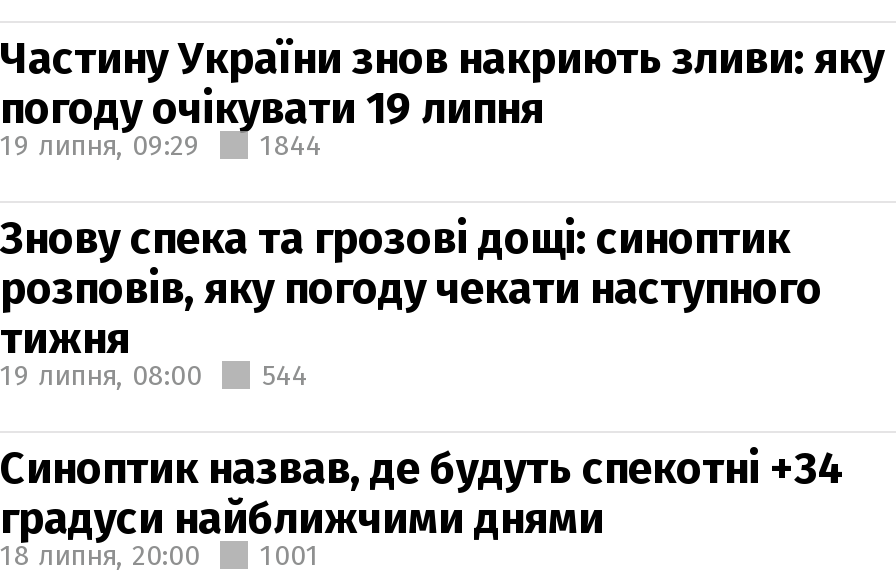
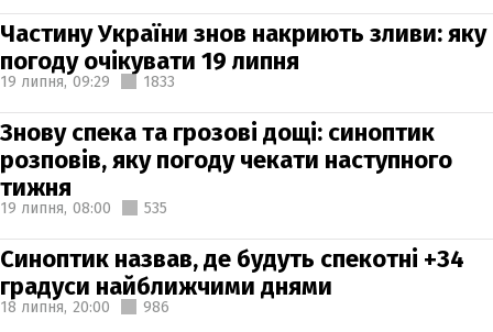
[0,128,322,162] 19 липня, 09:29 1844 -> [0,72,175,91] 19 липня, 09:29 1833
[0,358,308,392] 19 липня, 08:00 544 -> [0,198,167,217] 19 липня, 08:00 535
[0,538,320,572] 18 липня, 20:00 1001 -> [0,297,169,316] 18 липня, 20:00 986

